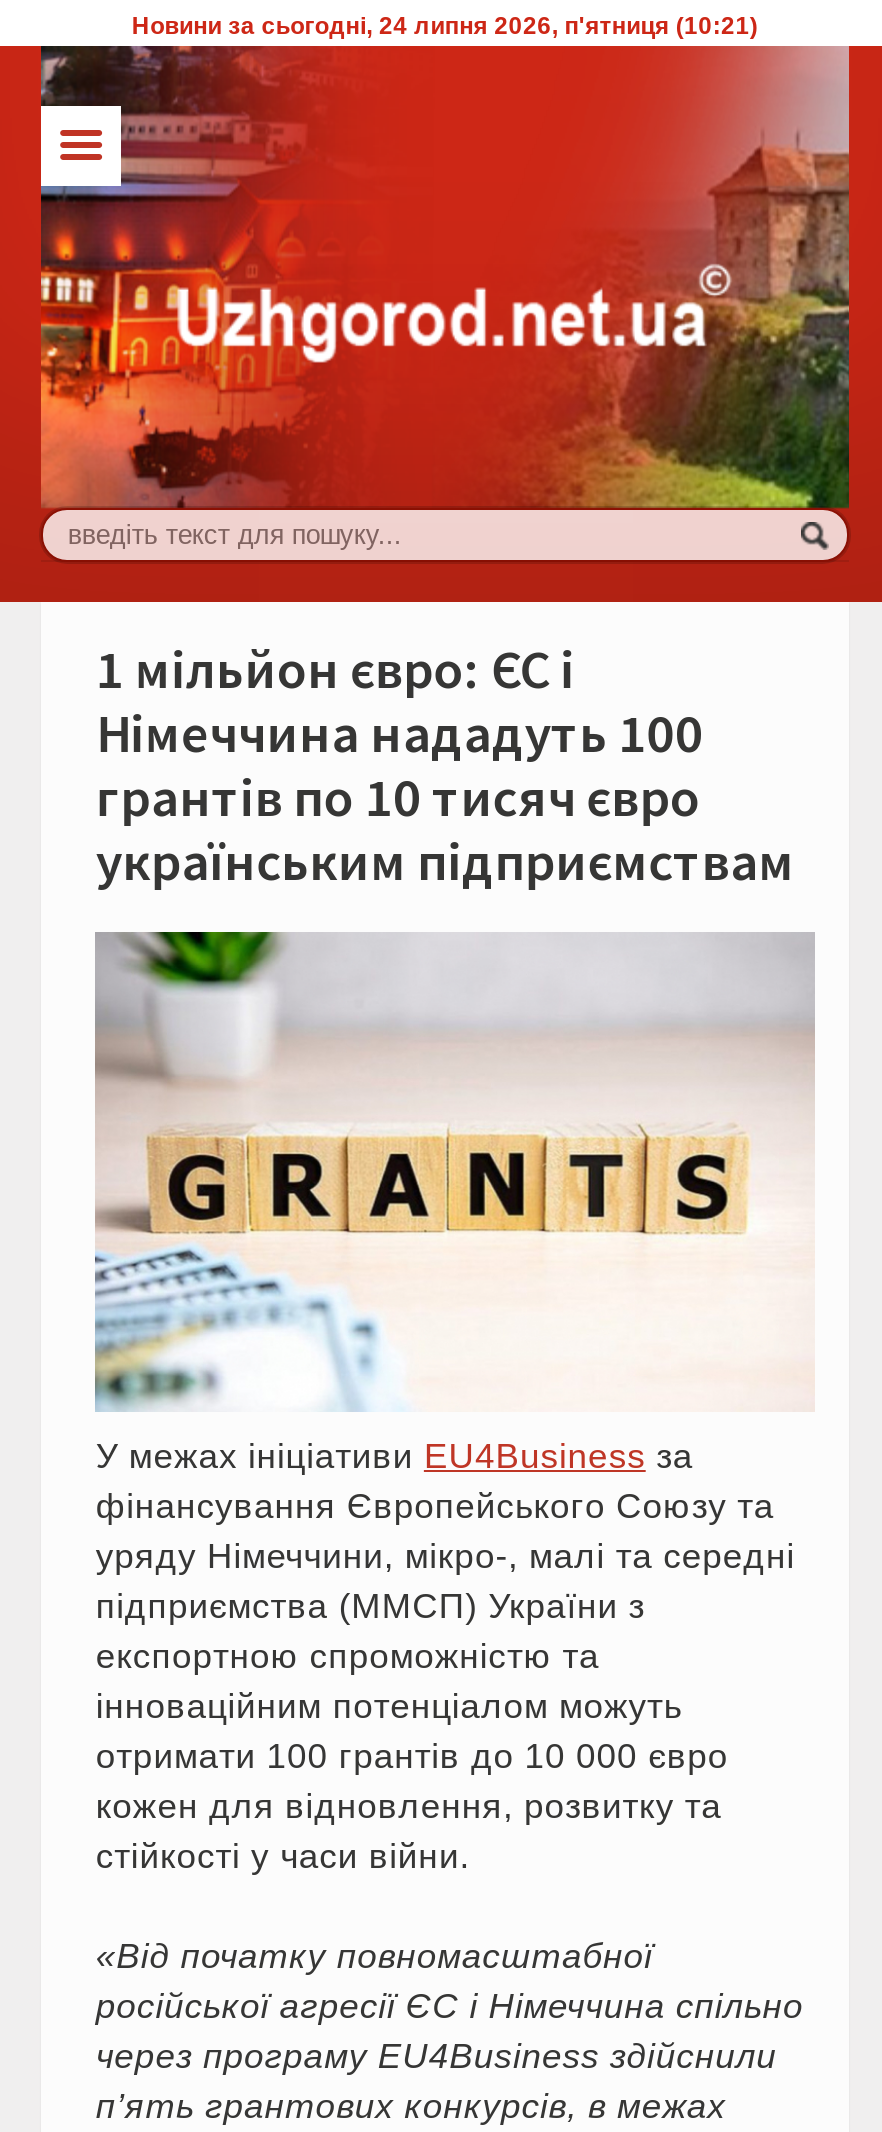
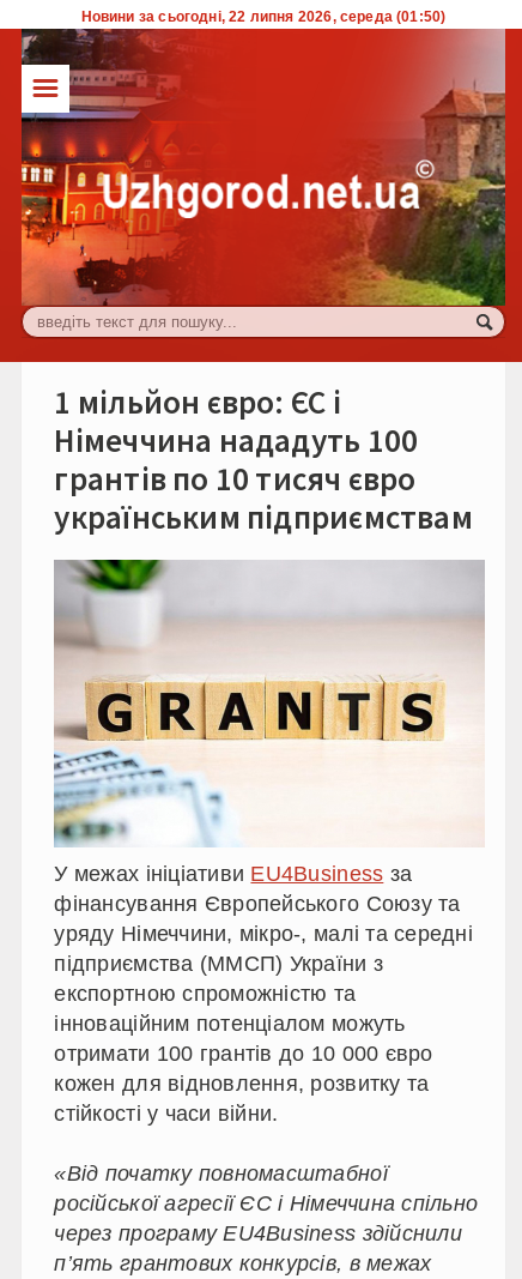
[132,12,758,40] Новини за сьогодні, 24 липня 2026, п'ятниця (10:21) -> [81,8,446,25] Новини за сьогодні, 22 липня 2026, середа (01:50)

